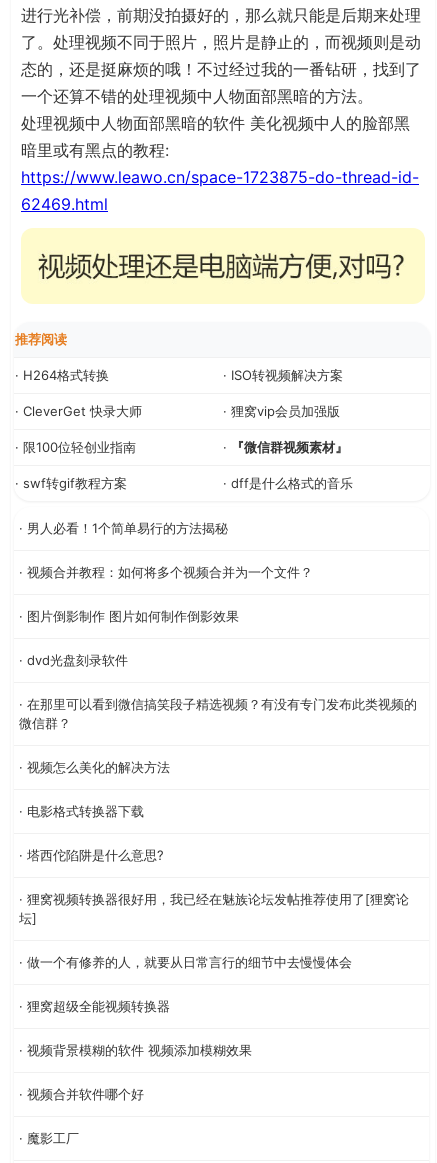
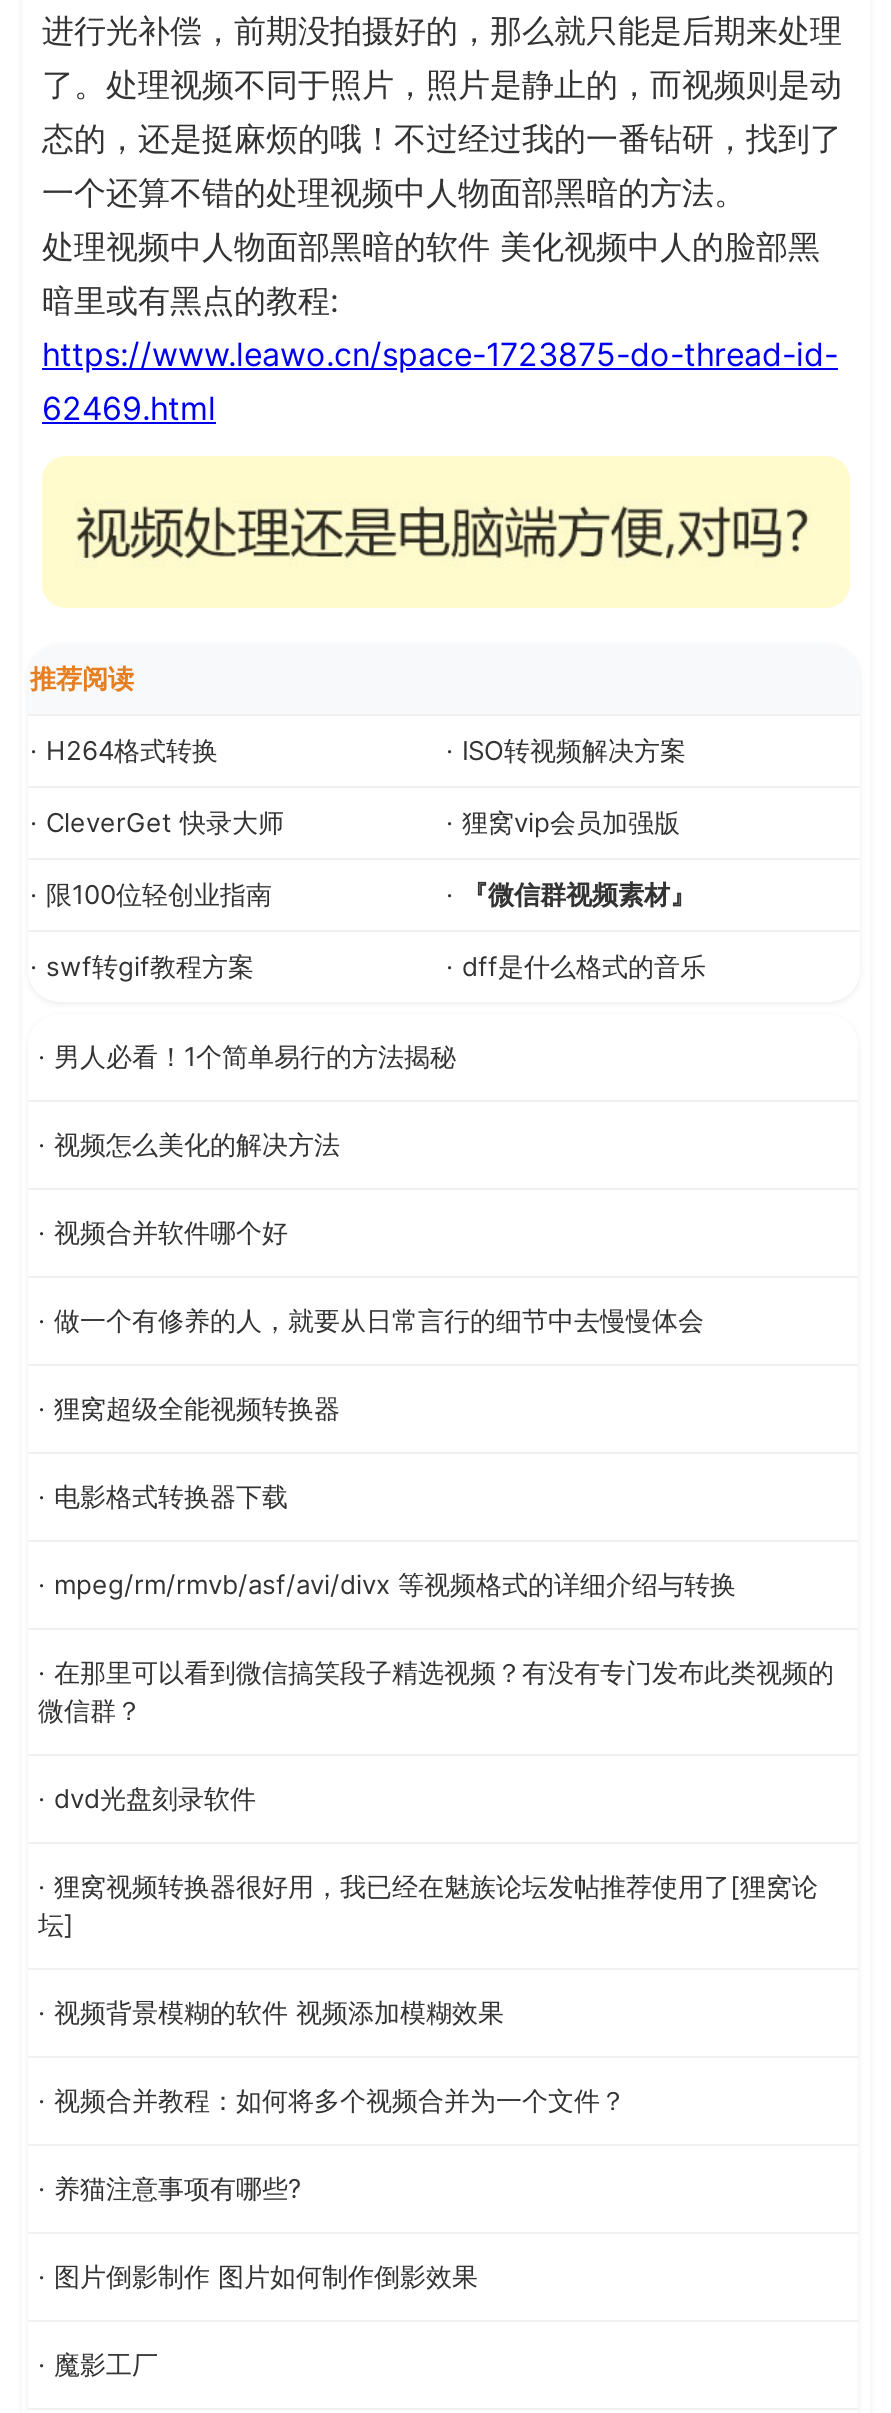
none -> [38,1568,736,1600] · mpeg/rm/rmvb/asf/avi/divx 等视频格式的详细介绍与转换
moved [19,564,313,624] -> [38,2084,626,2292]: · 视频合并教程：如何将多个视频合并为一个文件？ | · 图片倒影制作 图片如何制作倒影效果
moved [19,652,128,668] -> [38,1782,256,1814]: · dvd光盘刻录软件
moved [19,696,417,731] -> [38,1656,834,1726]: · 在那里可以看到微信搞笑段子精选视频？有没有专门发布此类视频的 | 微信群？
moved [19,759,170,819] -> [38,1128,340,1512]: · 视频怎么美化的解决方法 | · 电影格式转换器下载
[19,847,164,863] · 塔西佗陷阱是什么意思? -> none
moved [19,954,352,1014] -> [38,1304,704,1424]: · 做一个有修养的人，就要从日常言行的细节中去慢慢体会 | · 狸窝超级全能视频转换器
moved [19,1042,252,1058] -> [38,1996,504,2028]: · 视频背景模糊的软件 视频添加模糊效果
none -> [38,2172,302,2204] · 养猫注意事项有哪些?
moved [19,1086,144,1102] -> [38,1216,288,1248]: · 视频合并软件哪个好

